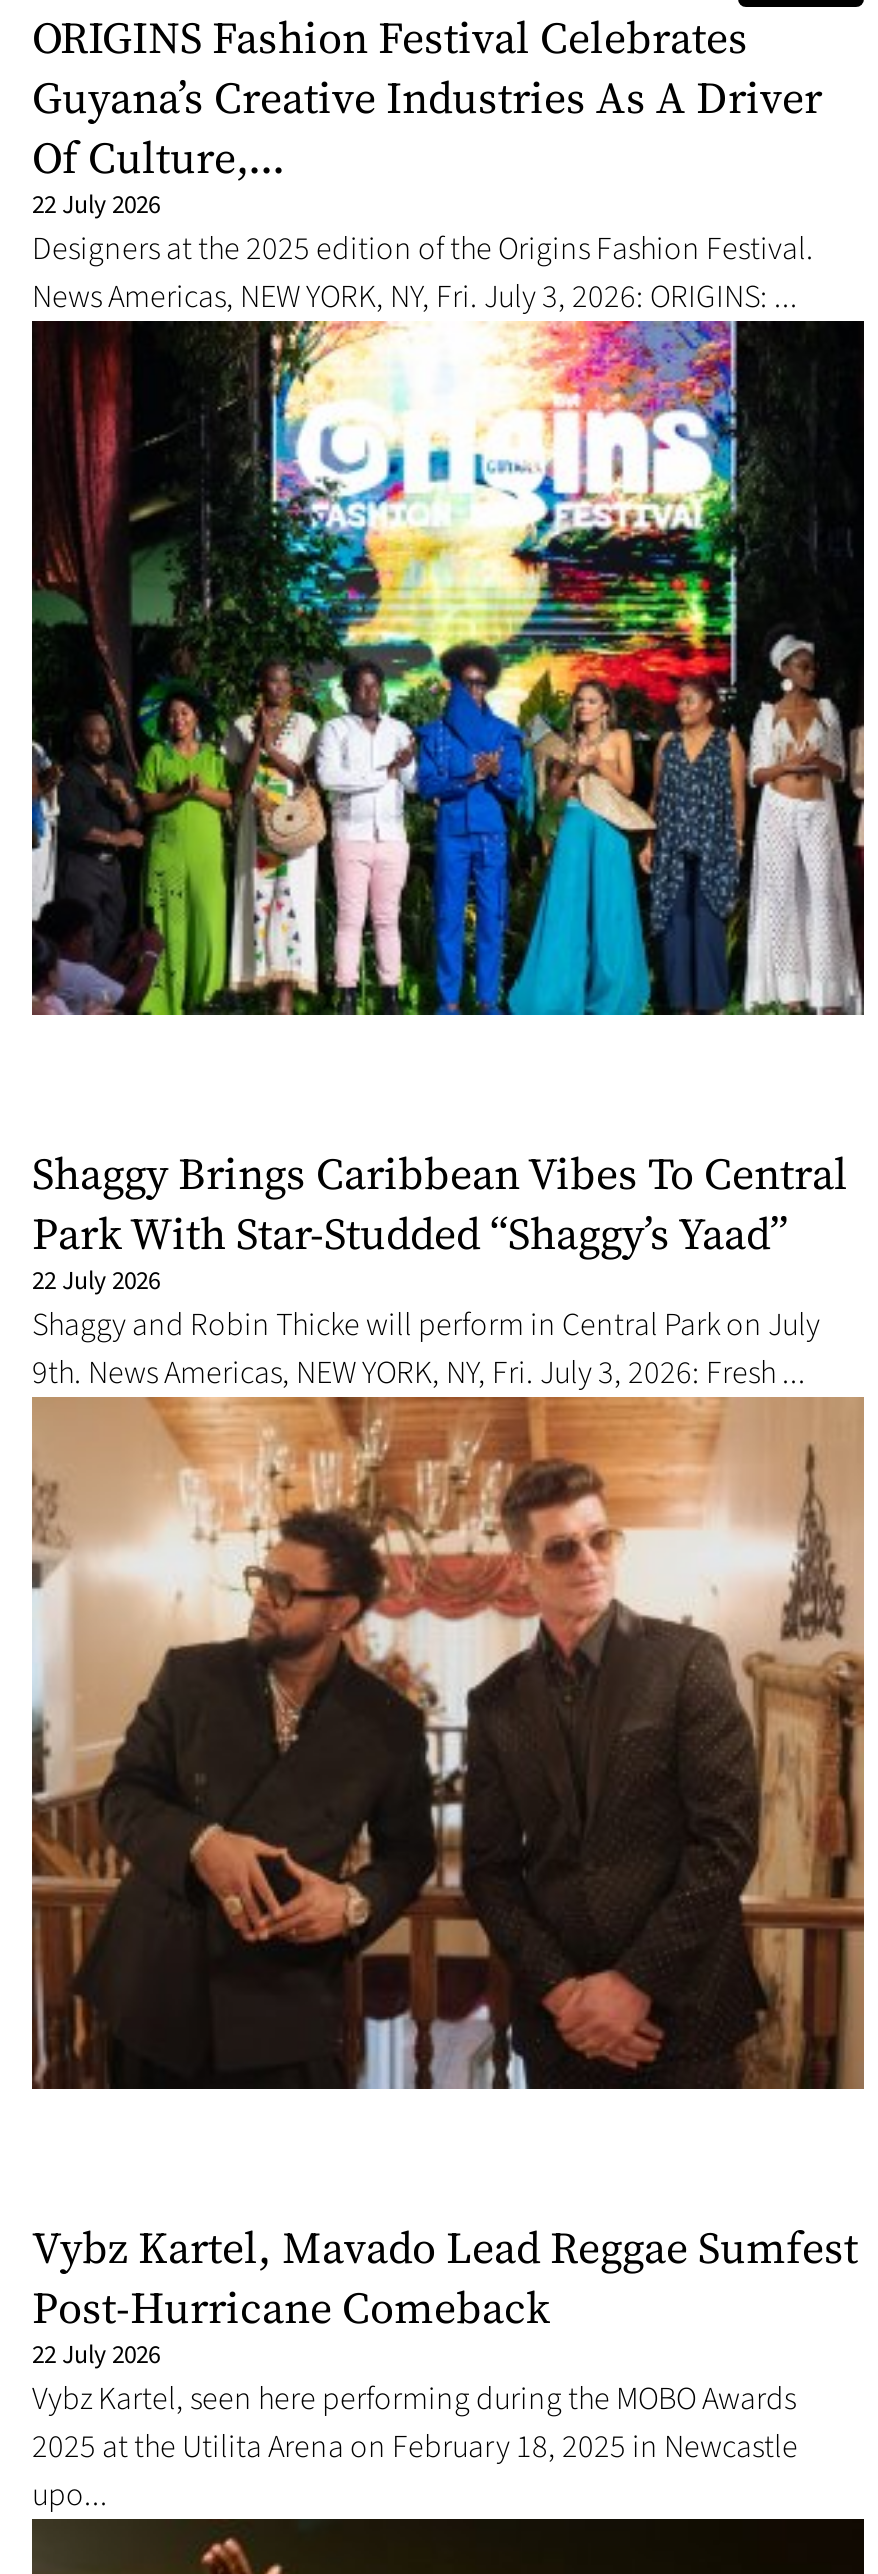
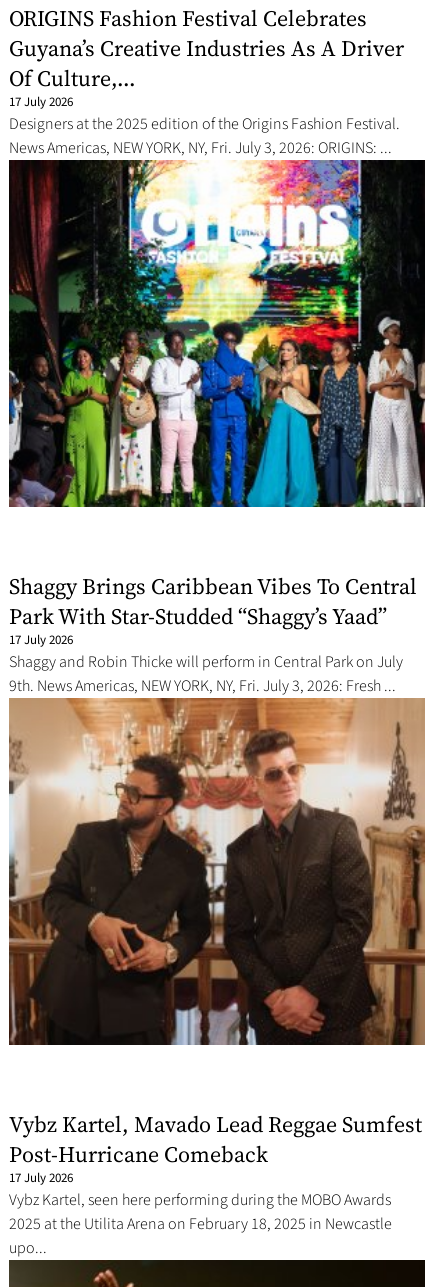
[32,187,160,223] 22 July 2026 -> [9,93,73,111] 17 July 2026
[32,1262,160,1298] 22 July 2026 -> [9,631,73,649] 17 July 2026
[32,2337,160,2373] 22 July 2026 -> [9,1169,73,1187] 17 July 2026

